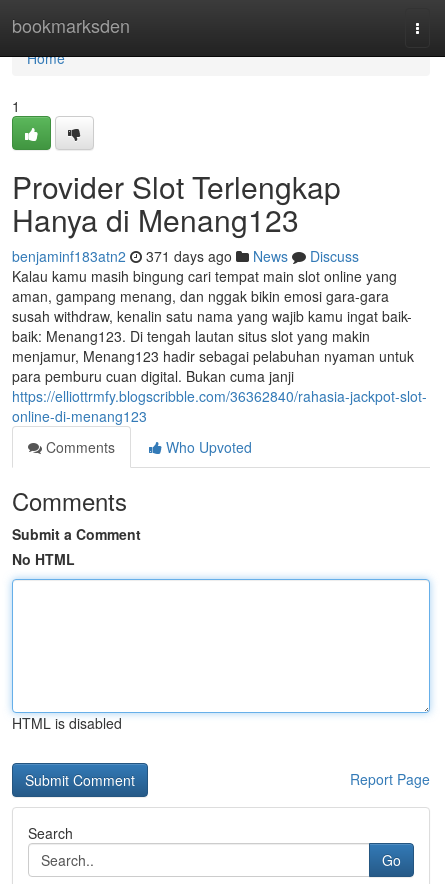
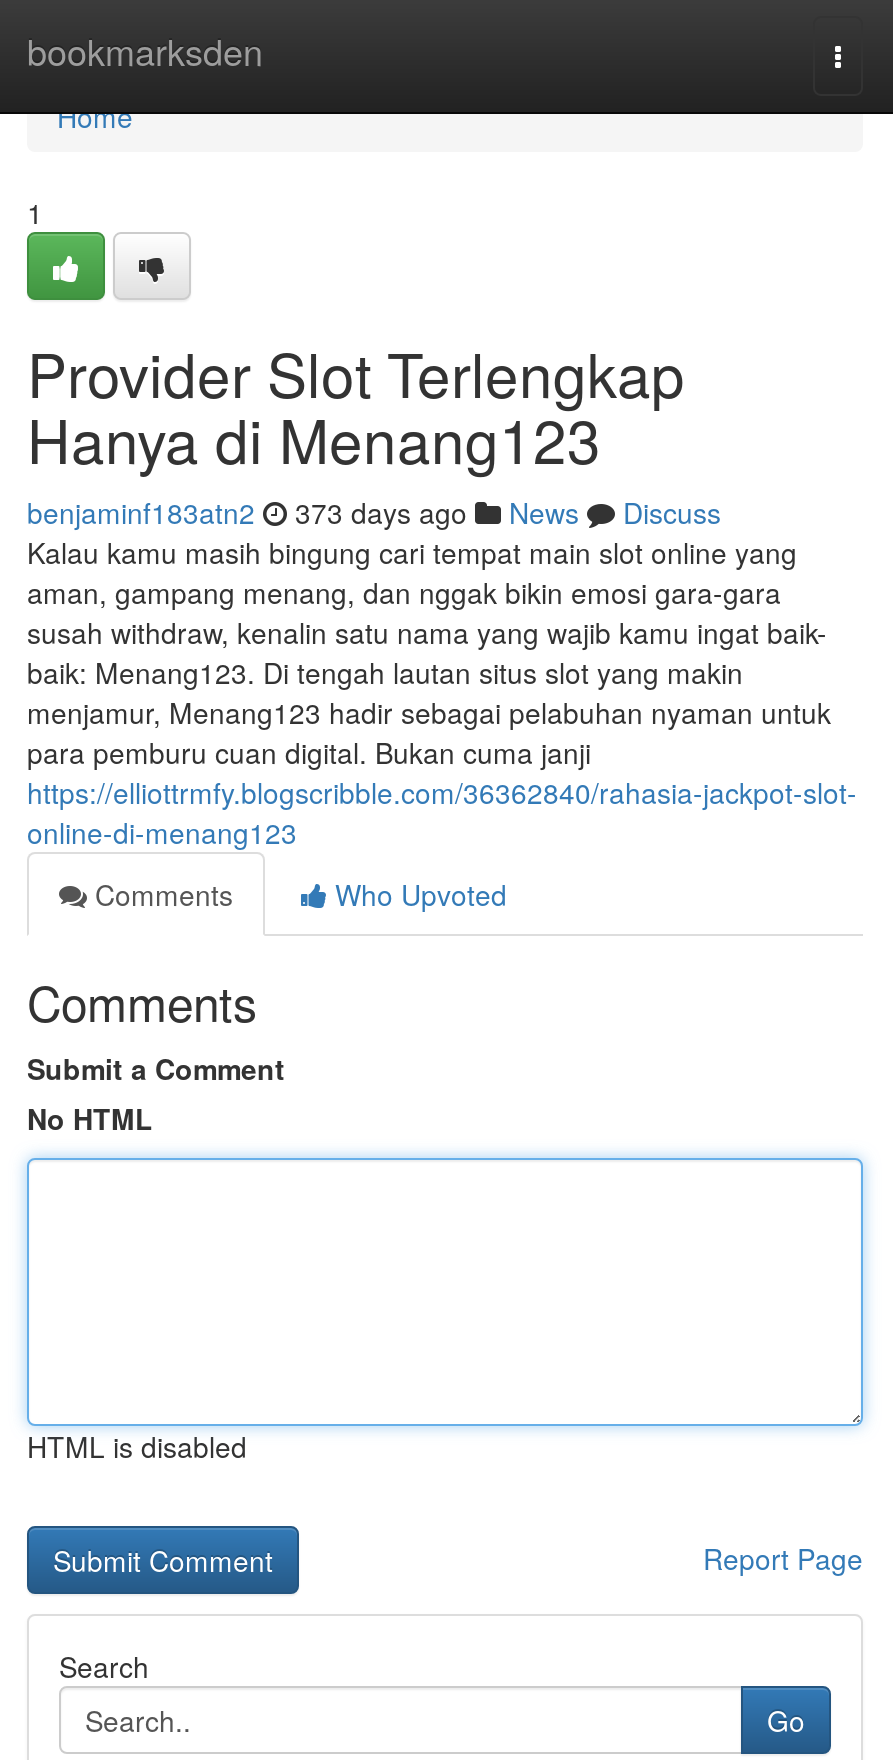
[12,246,359,266] benjaminf183atn2 371 days ago News Discuss -> [27,492,721,532] benjaminf183atn2 373 days ago News Discuss

